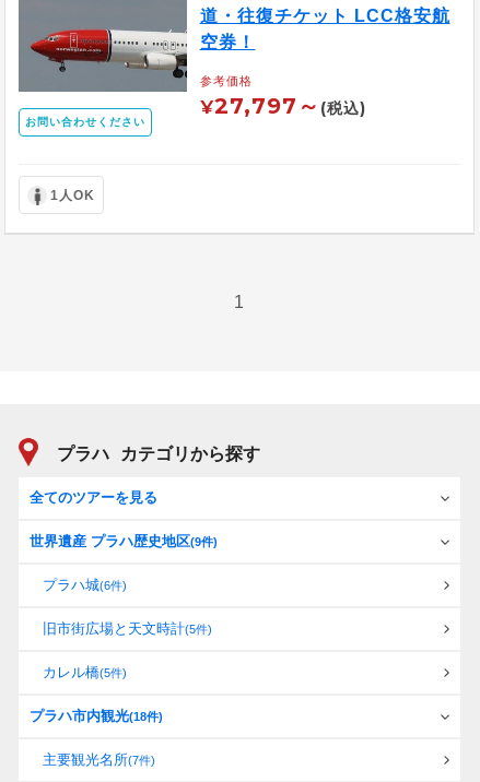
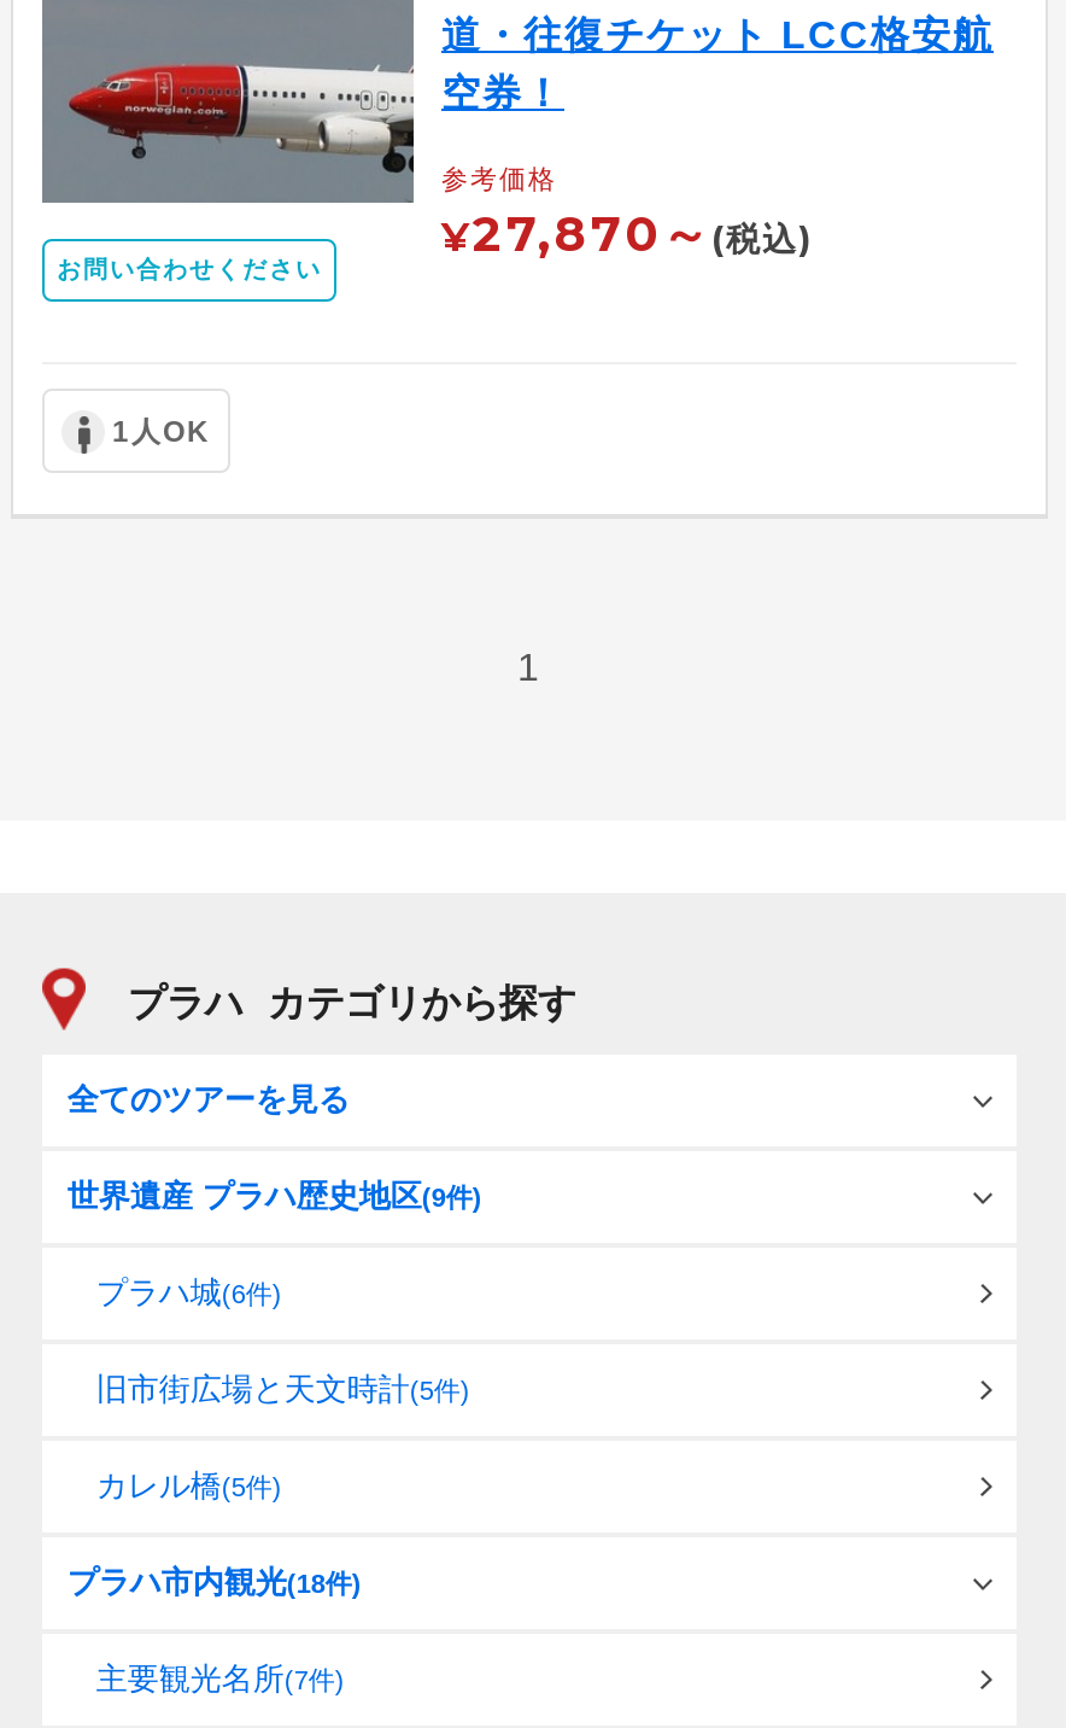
[200,93,366,119] ¥27,797～(税込) -> [441,205,813,263] ¥27,870～(税込)

